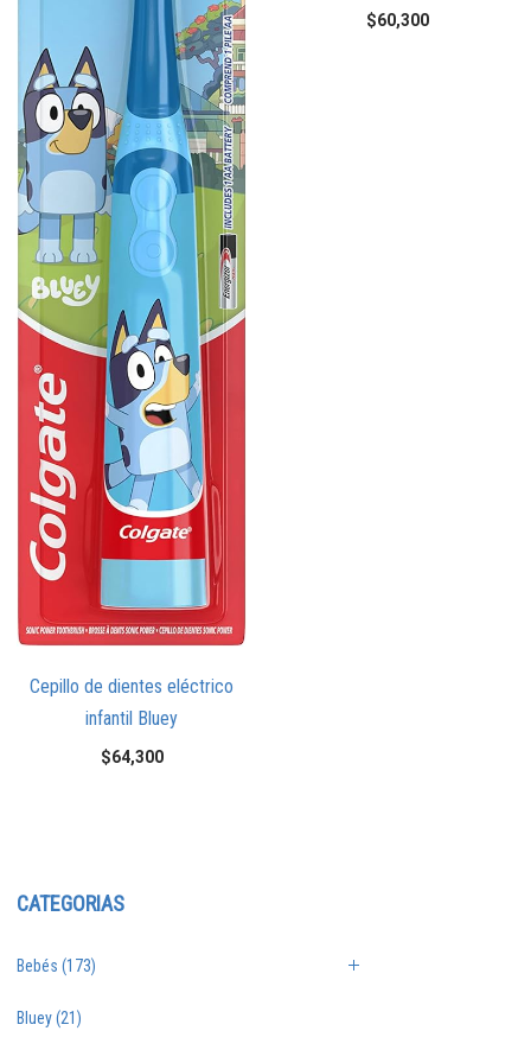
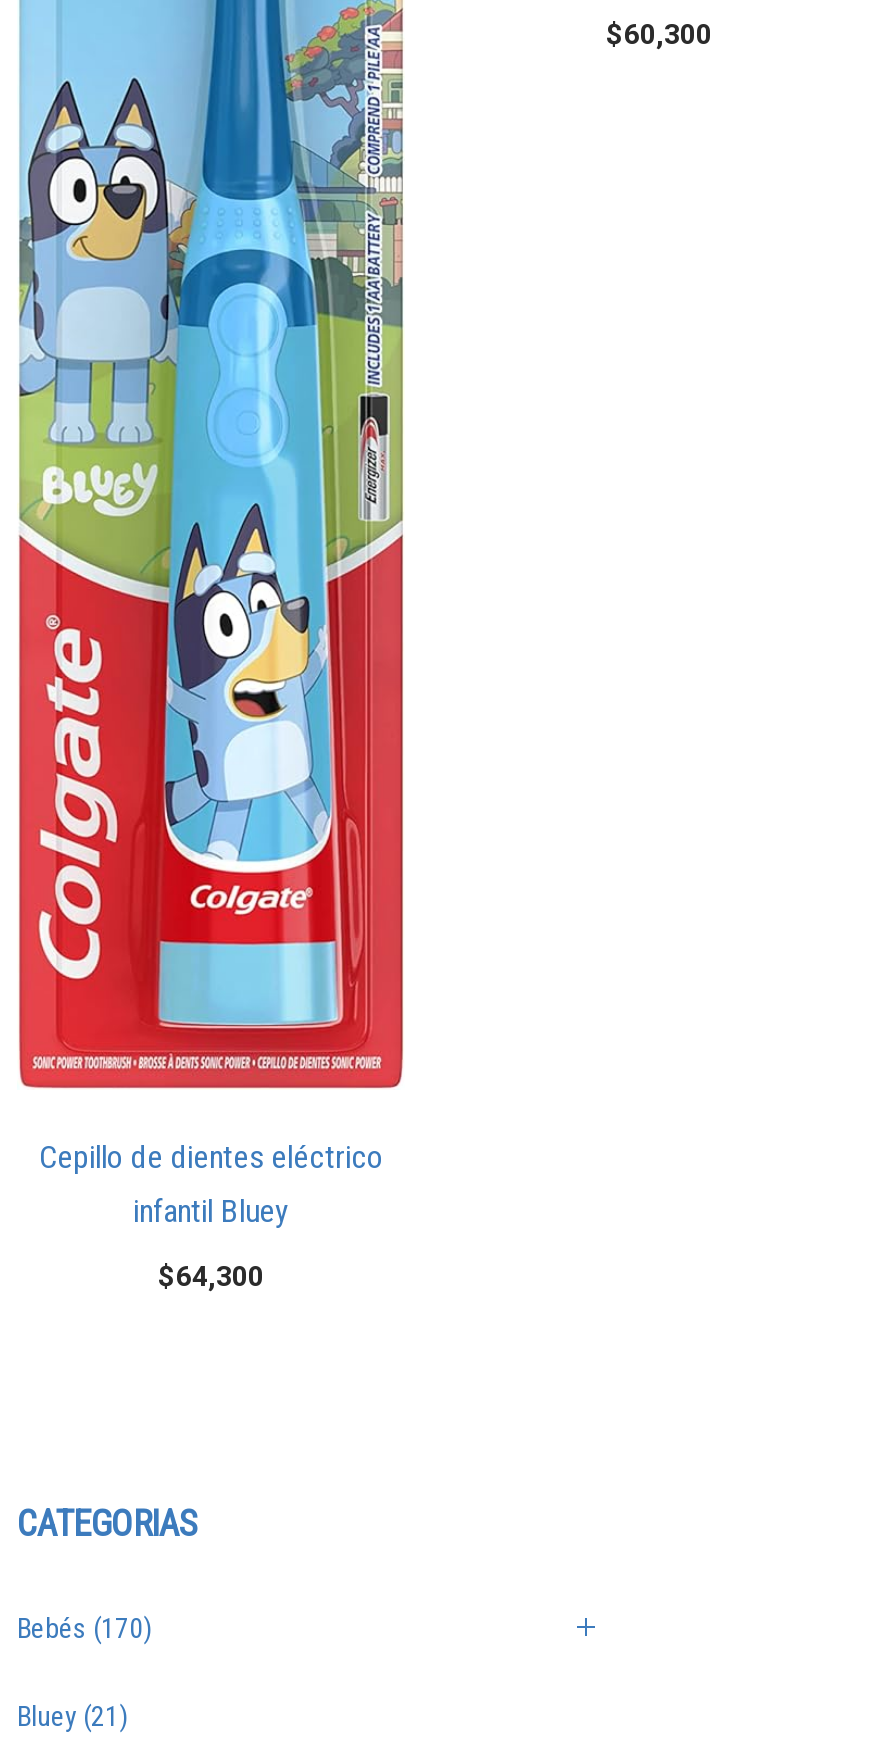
[17,956,96,975] Bebés (173) -> [17,1612,151,1644] Bebés (170)

